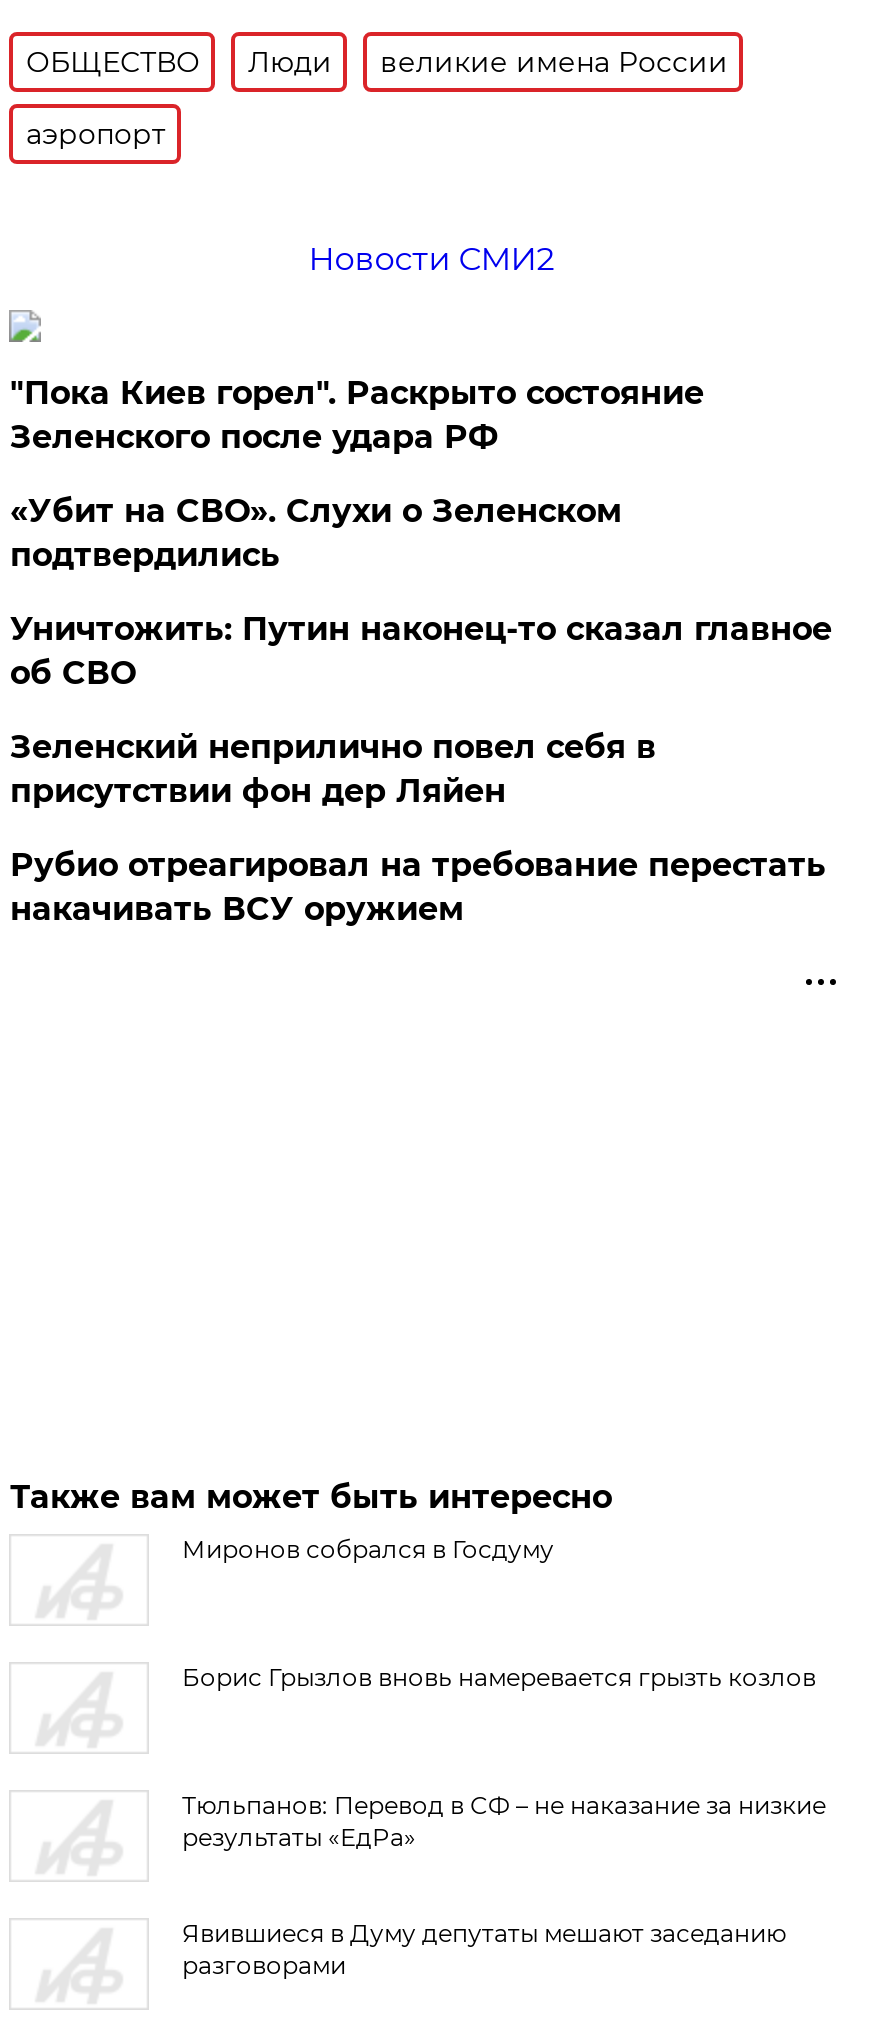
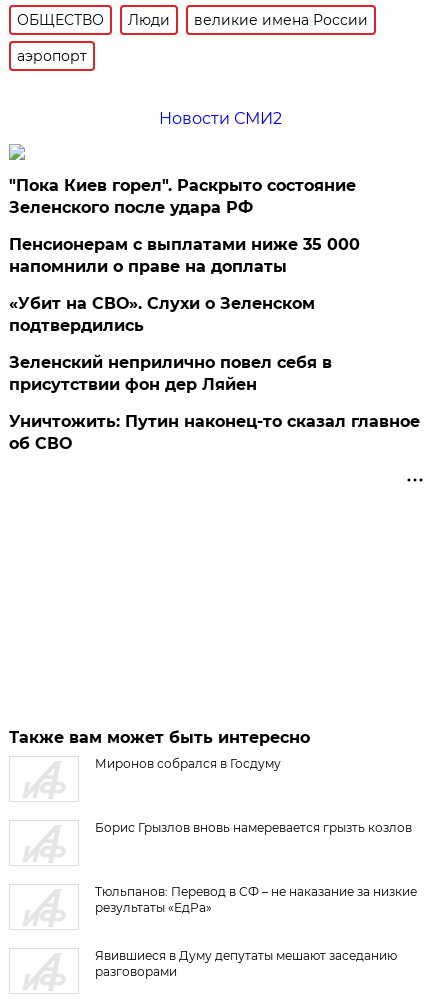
none -> [9,235,360,276] Пенсионерам с выплатами ниже 35 000 | напомнили о праве на доплаты
moved [10,492,622,574] -> [9,294,315,335]: «Убит на СВО». Слухи о Зеленском | подтвердились
moved [10,610,832,692] -> [9,412,420,453]: Уничтожить: Путин наконец-то сказал главное | об СВО
[10,846,826,928] Рубио отреагировал на требование перестать | накачивать ВСУ оружием -> none

